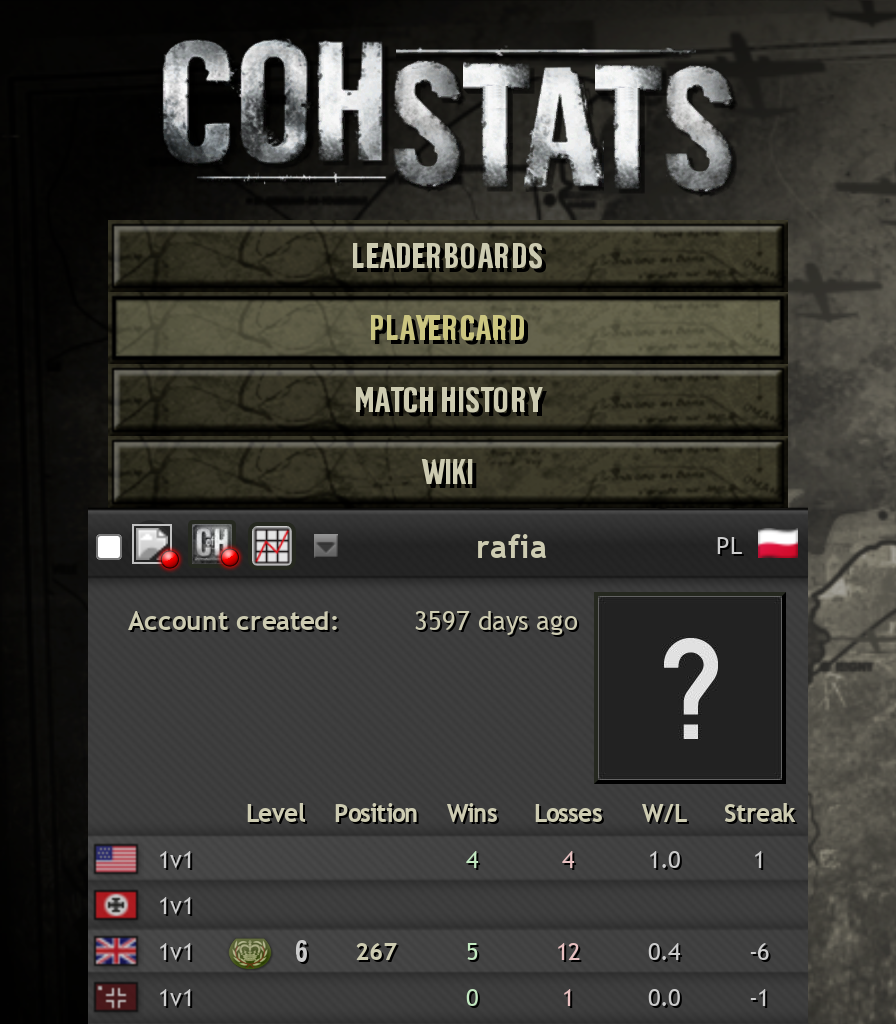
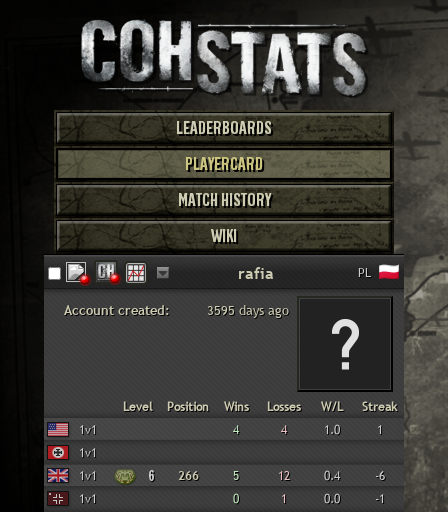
[414,602,578,638] 3597 days ago -> [207,301,289,319] 3595 days ago
[295,934,478,970] 6 267 5 -> [147,467,239,485] 6 266 5

